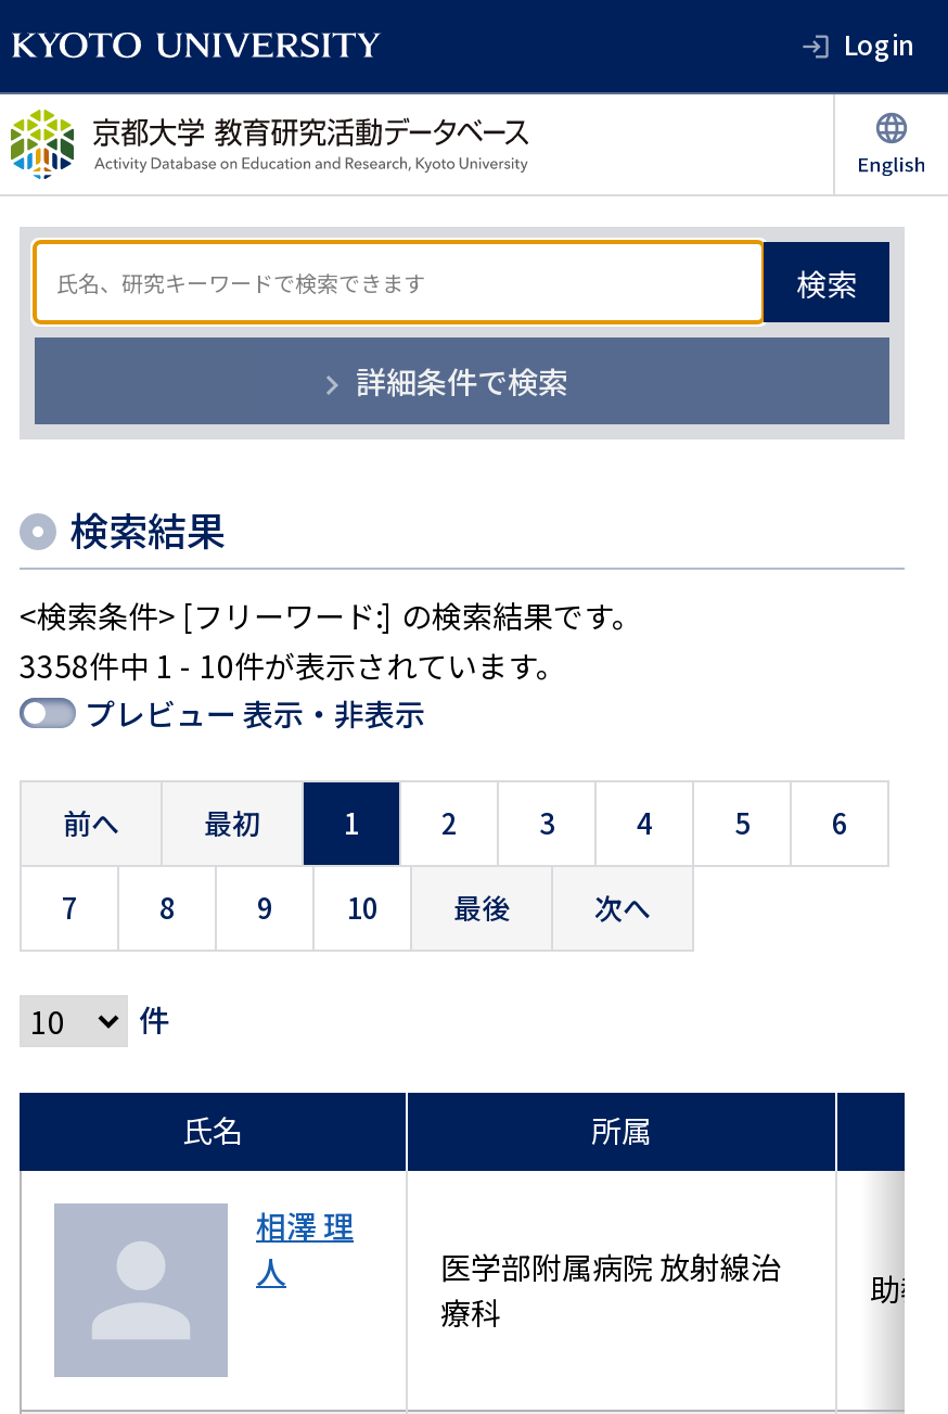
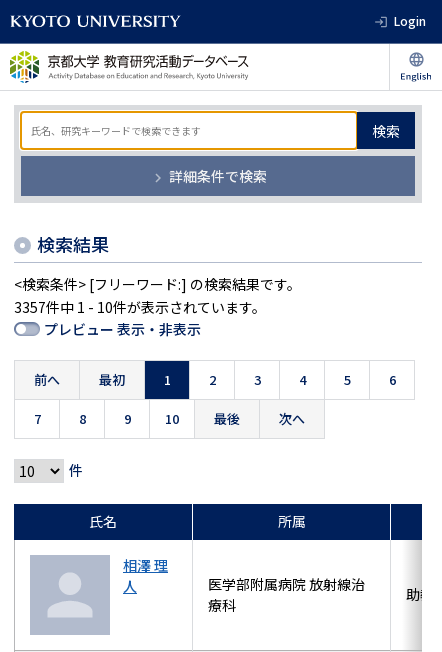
[20,643,566,687] 3358件中 1 - 10件が表示されています。 -> [14,297,266,317] 3357件中 1 - 10件が表示されています。

